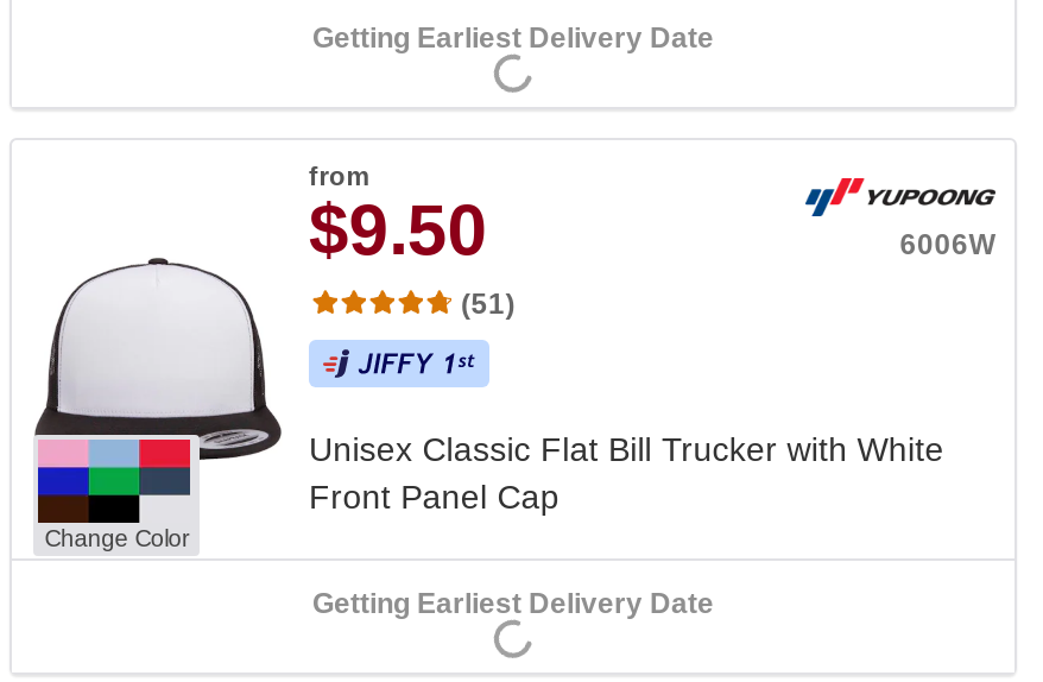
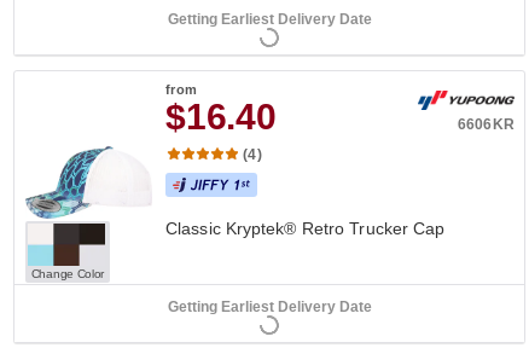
[33,190,995,518] [image] | $9.50 | 6006W -> [25,96,515,263] [image] | $16.40 | 6606KR
[461,287,516,320] (51) -> [243,146,262,163] (4)
[309,430,944,515] Unisex Classic Flat Bill Trucker with White | Front Panel Cap -> [165,218,445,238] Classic Kryptek® Retro Trucker Cap

